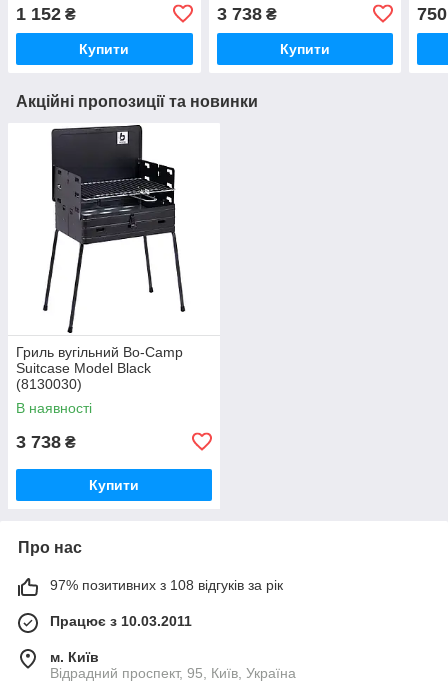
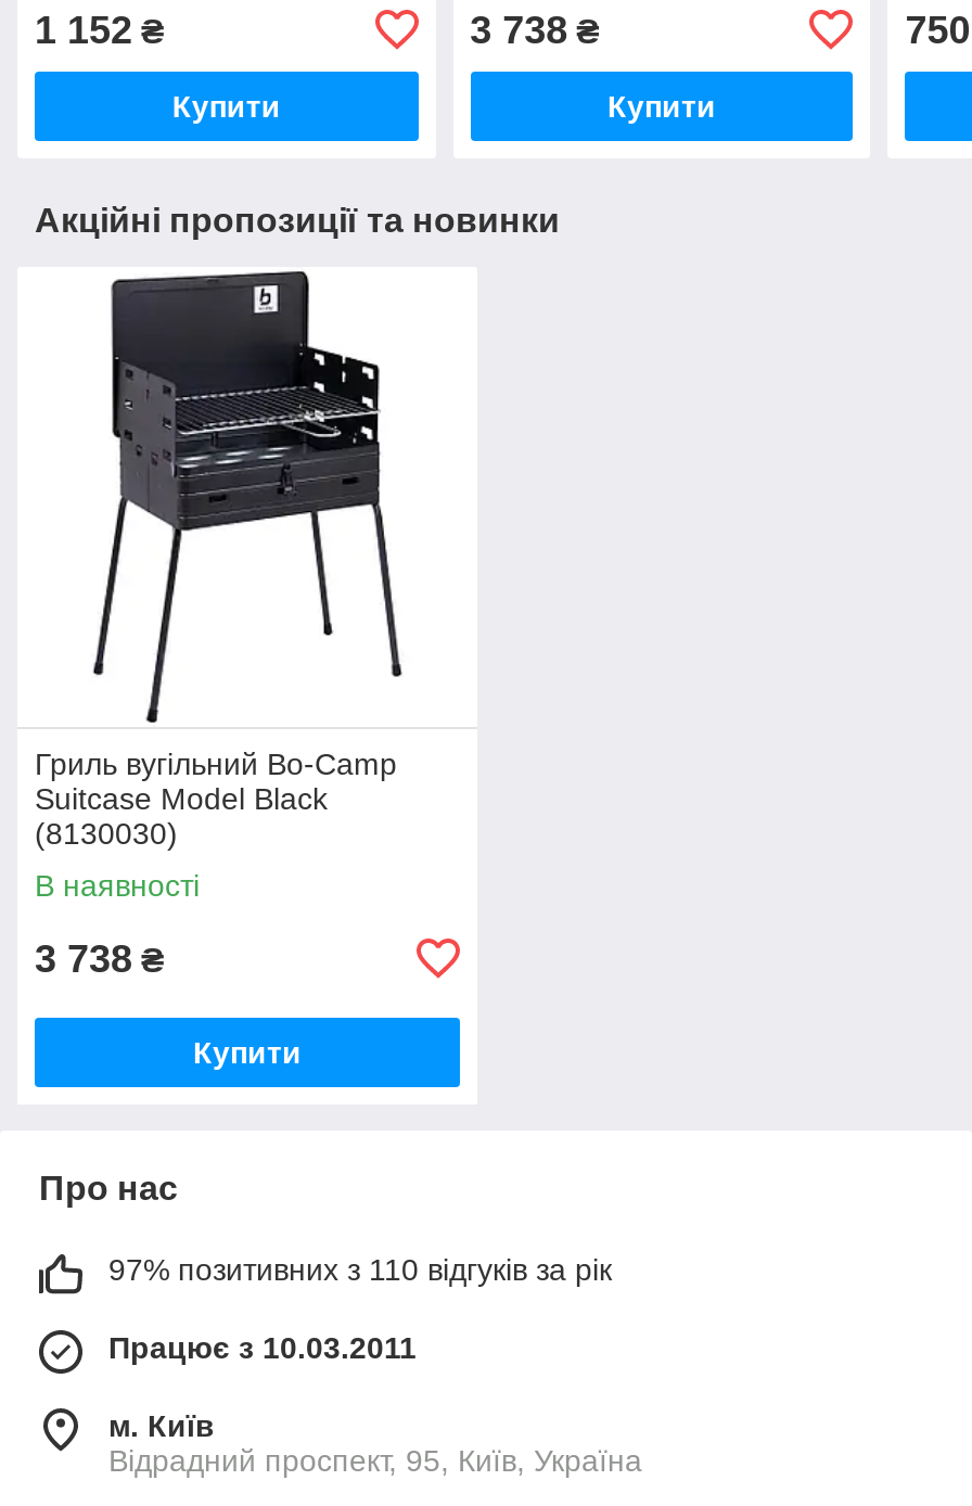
[50,577,283,593] 97% позитивних з 108 відгуків за рік -> [108,1252,612,1286] 97% позитивних з 110 відгуків за рік

